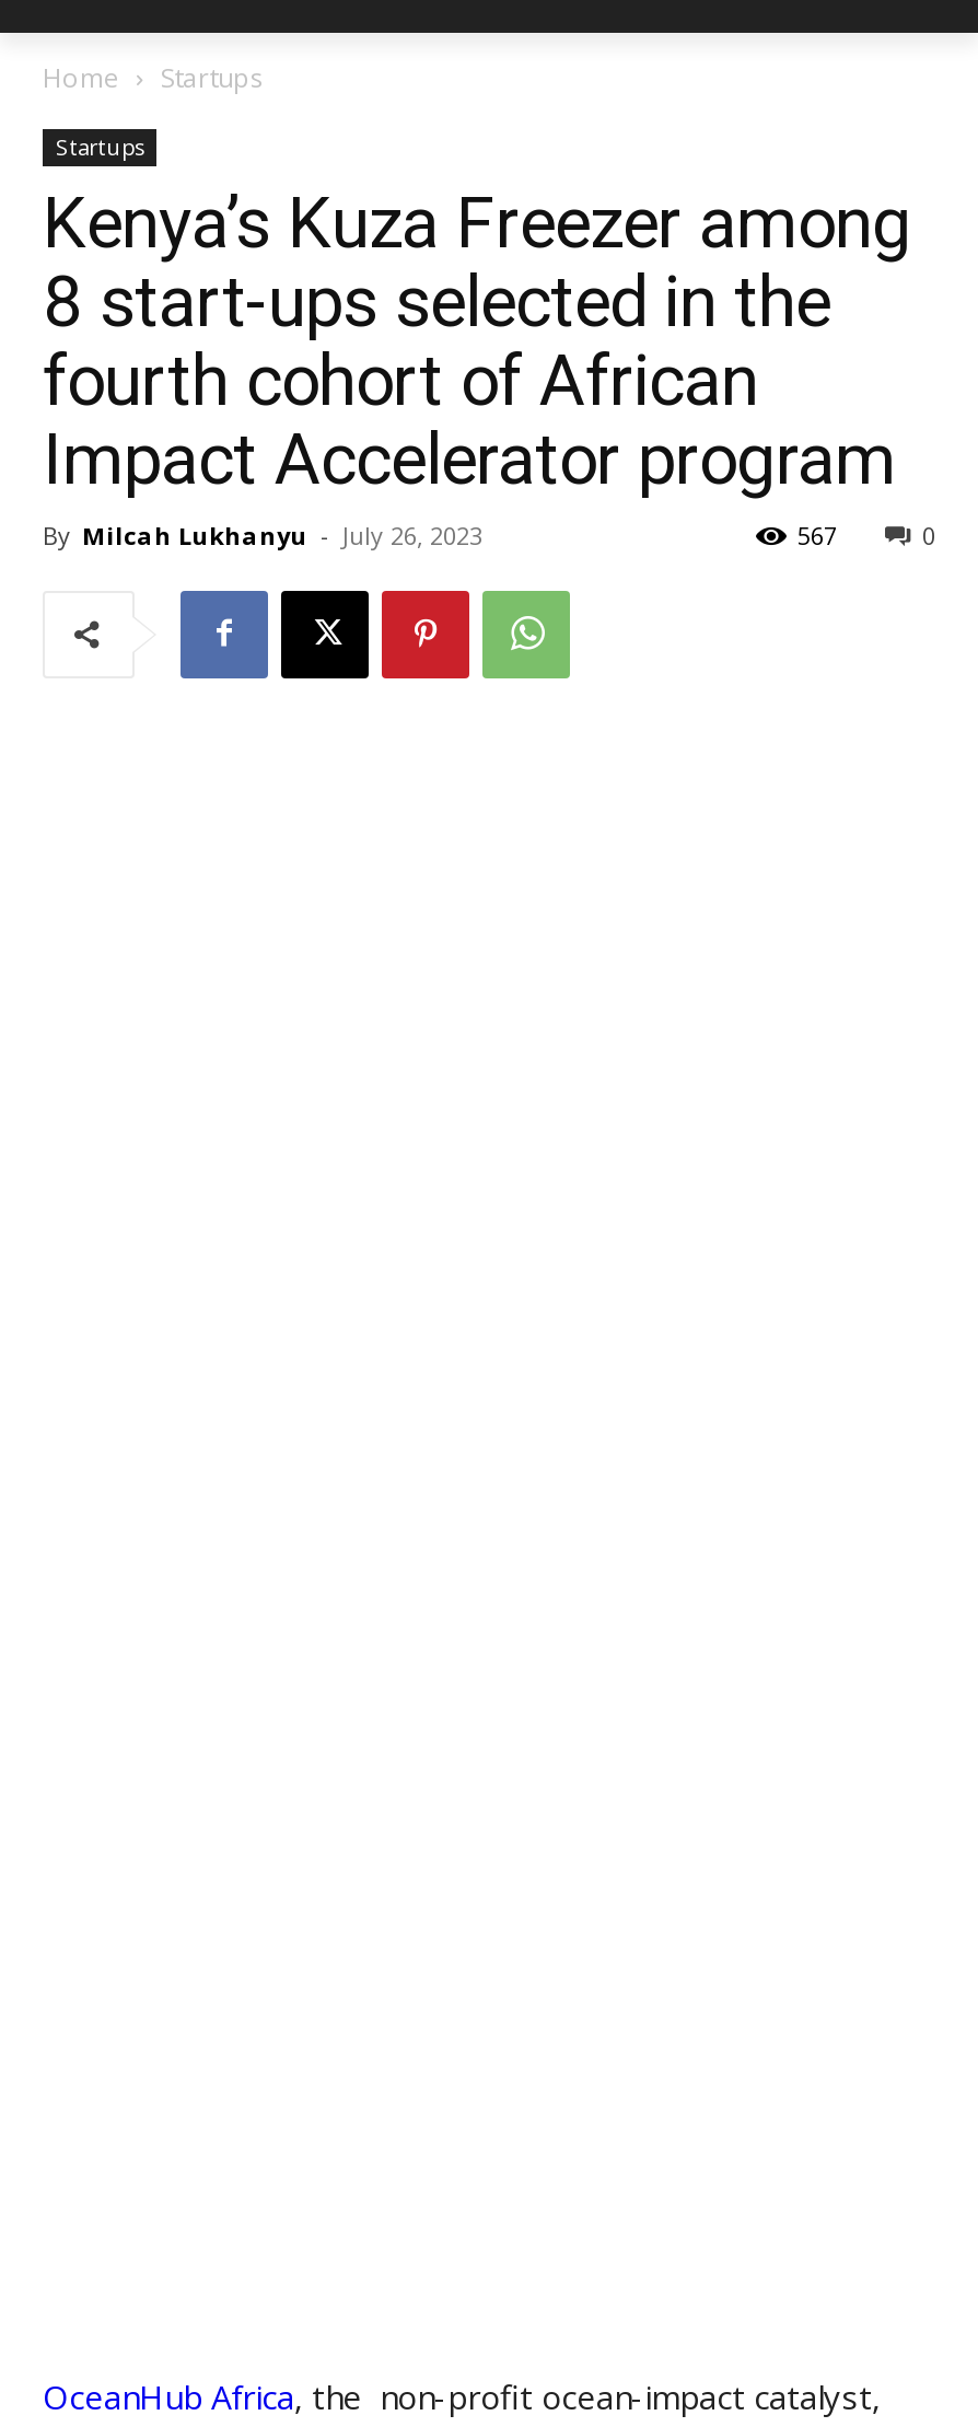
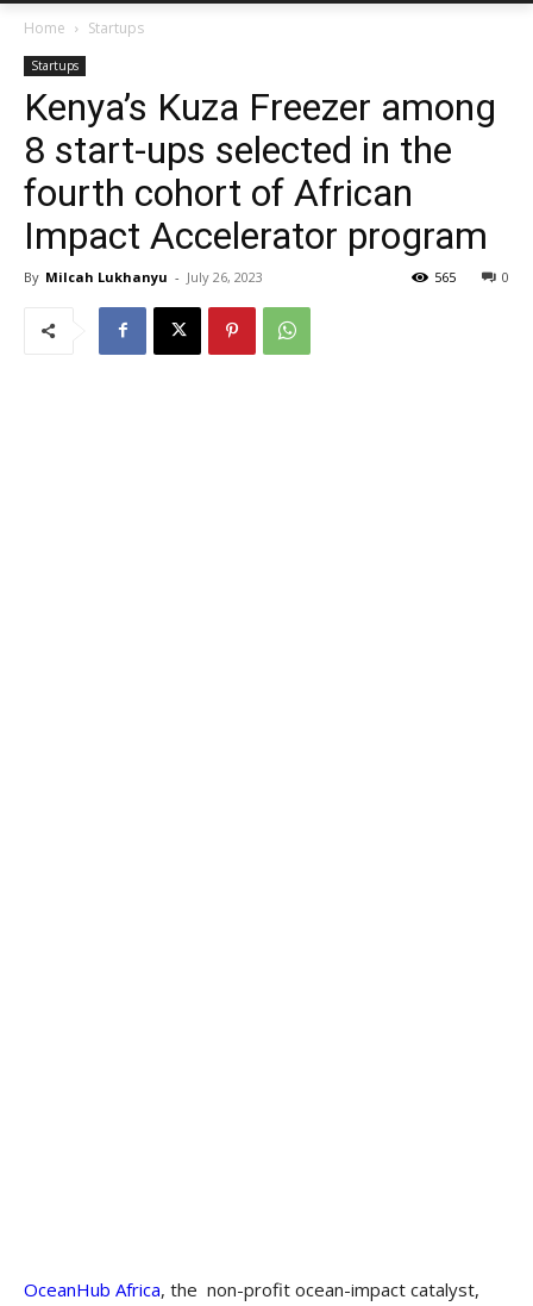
[797,518,837,551] 567 -> [434,268,456,285] 565

